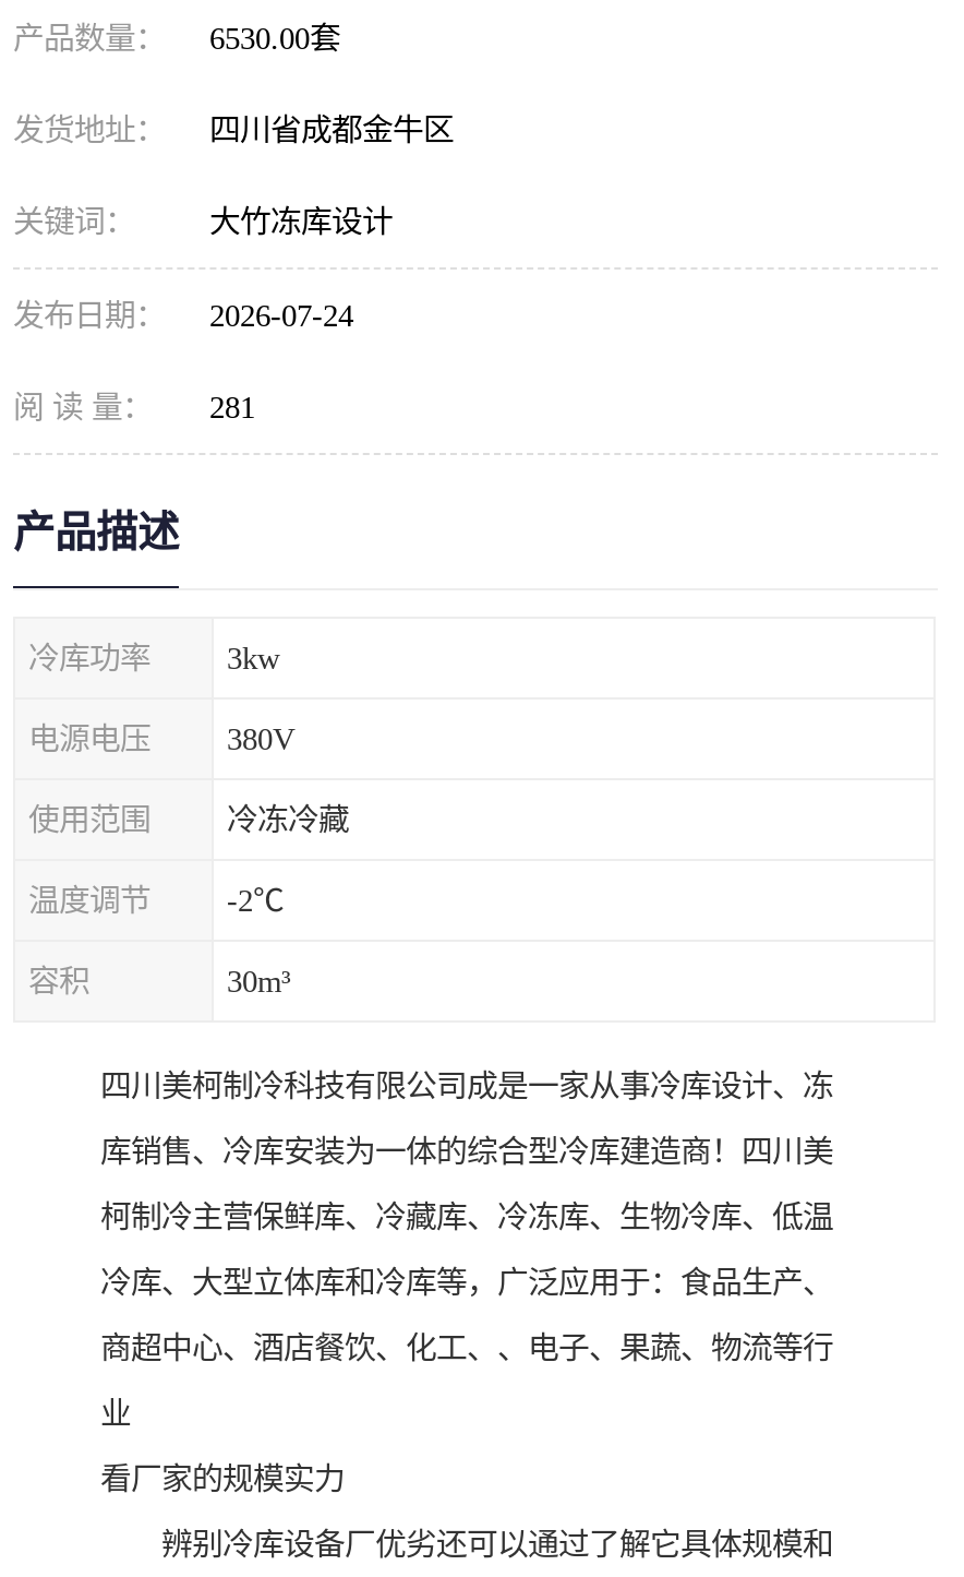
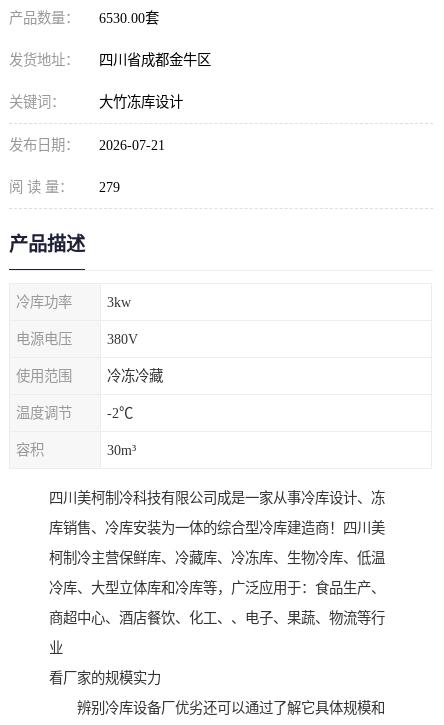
[13,298,353,333] 发布日期： 2026-07-24 -> [9,137,165,153] 发布日期： 2026-07-21
[13,390,255,425] 阅 读 量： 281 -> [9,179,120,195] 阅 读 量： 279

